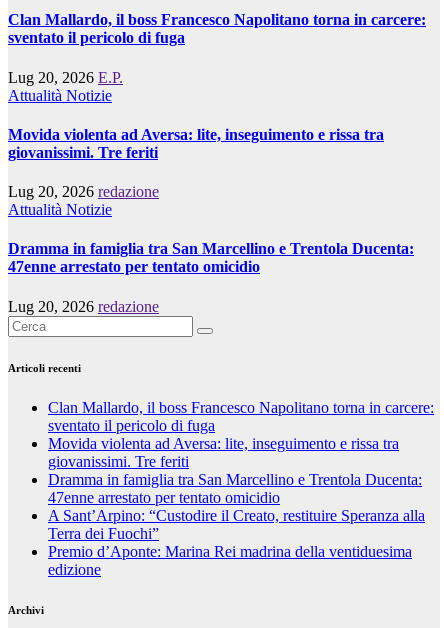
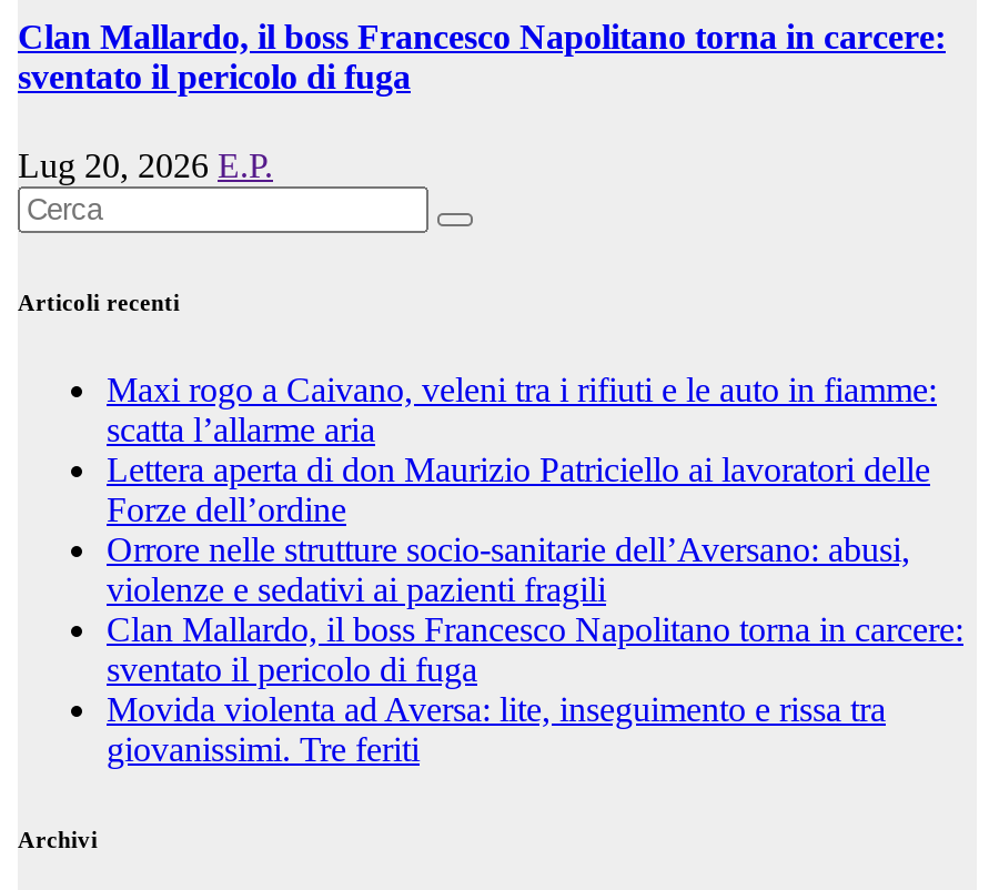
[8,86,414,315] Attualità Notizie | Movida violenta ad Aversa: lite, inseguimento e rissa tra | giovanissimi. Tre feriti | Lug 20, 2026 redazione | Attualità Notizie | Dramma in famiglia tra San Marcellino e Trentola Ducenta: | 47enne arrestato per tentato omicidio | Lug 20, 2026 redazione -> none
none -> [107,370,937,607] Maxi rogo a Caivano, veleni tra i rifiuti e le auto in fiamme: | scatta l’allarme aria | Lettera aperta di don Maurizio Patriciello ai lavoratori delle | Forze dell’ordine | Orrore nelle strutture socio-sanitarie dell’Aversano: abusi, | violenze e sedativi ai pazienti fragili
[48,470,425,577] Dramma in famiglia tra San Marcellino e Trentola Ducenta: | 47enne arrestato per tentato omicidio | A Sant’Arpino: “Custodire il Creato, restituire Speranza alla | Terra dei Fuochi” | Premio d’Aponte: Marina Rei madrina della ventiduesima | edizione -> none

